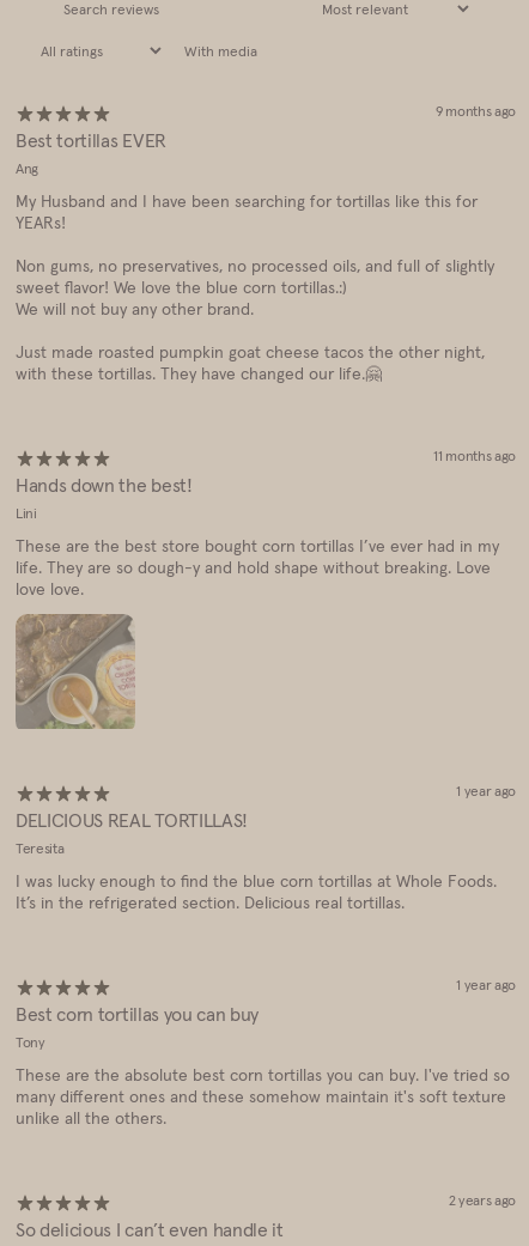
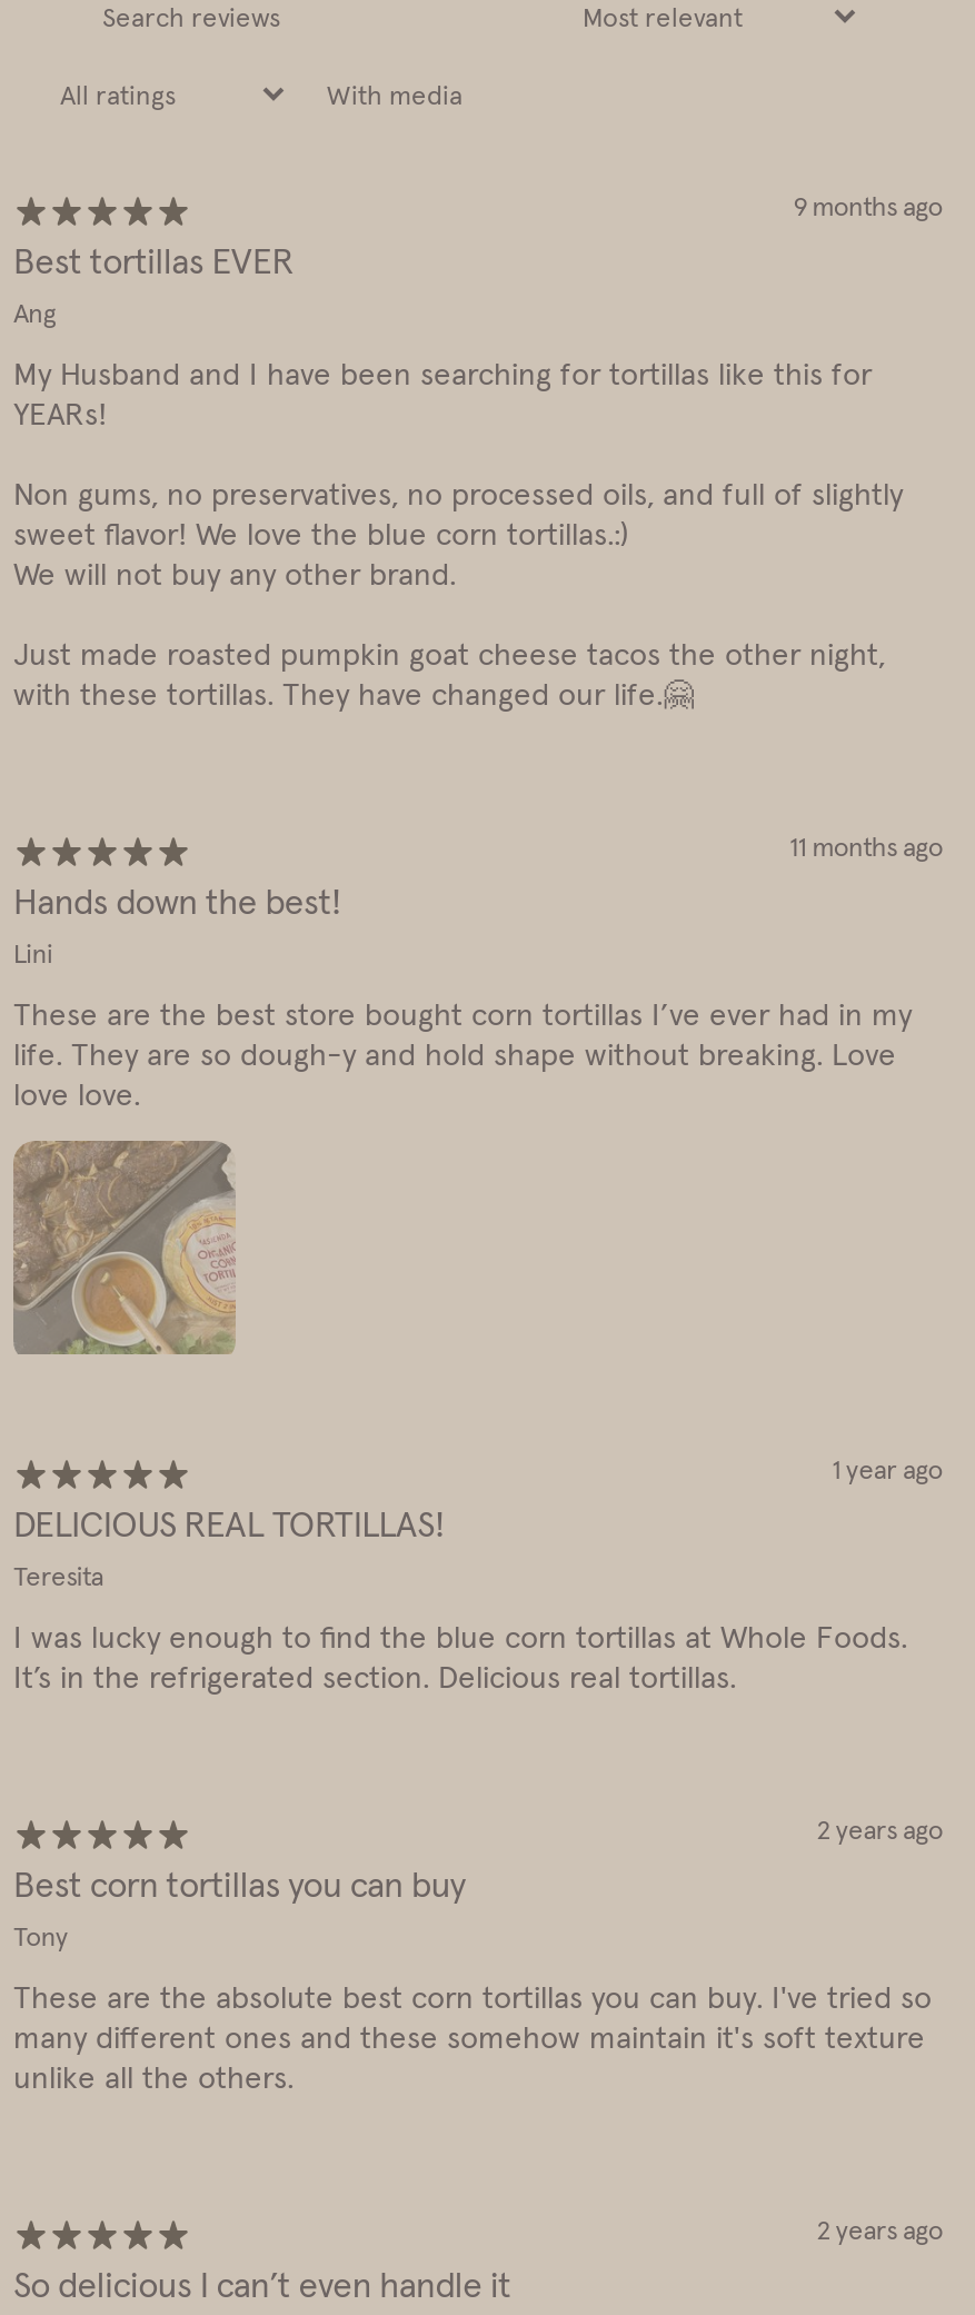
[456,975,516,993] 1 year ago -> [817,1812,943,1845] 2 years ago

